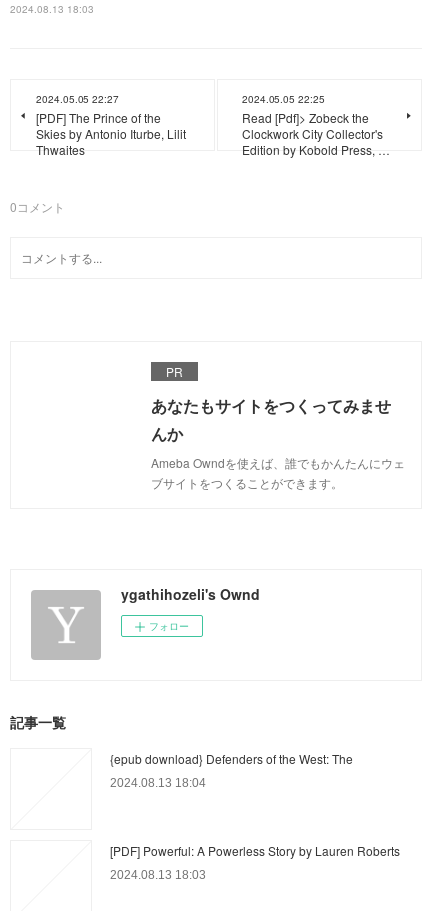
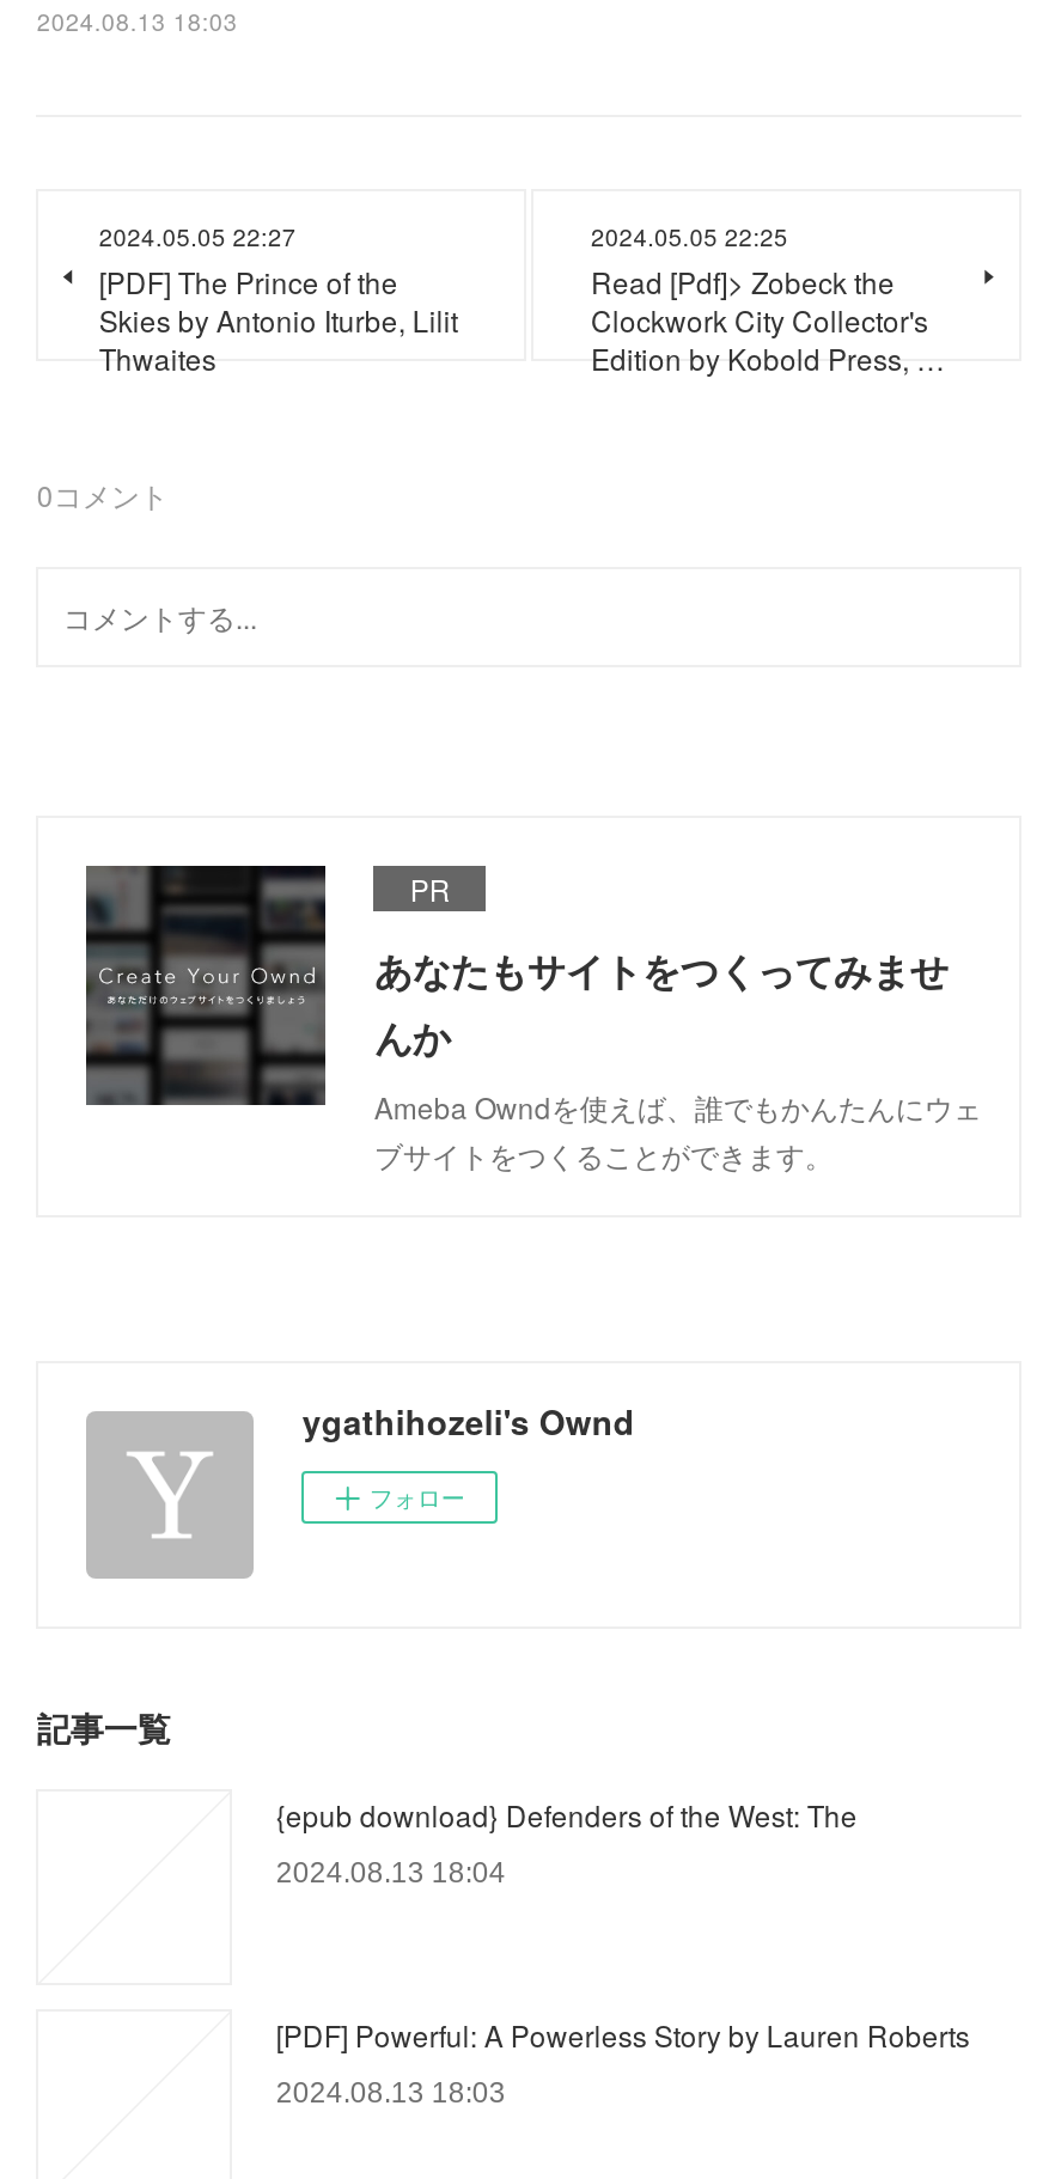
none -> [84,863,328,1107] [image]

